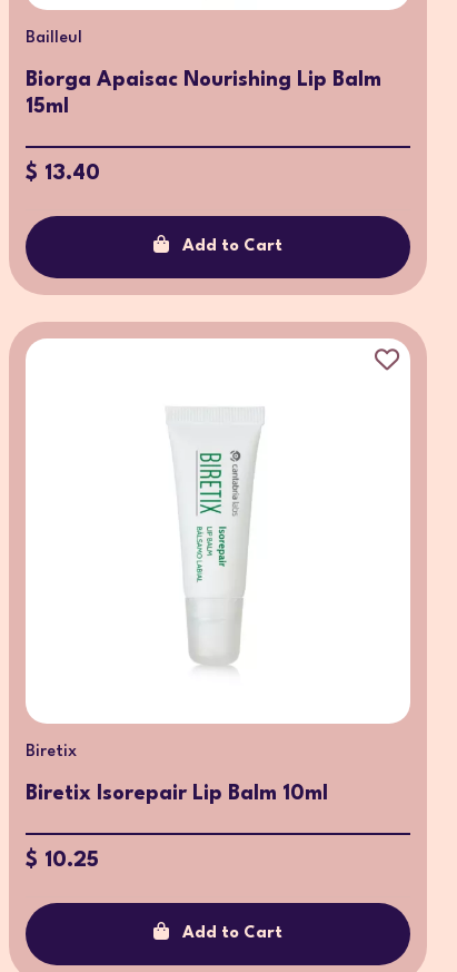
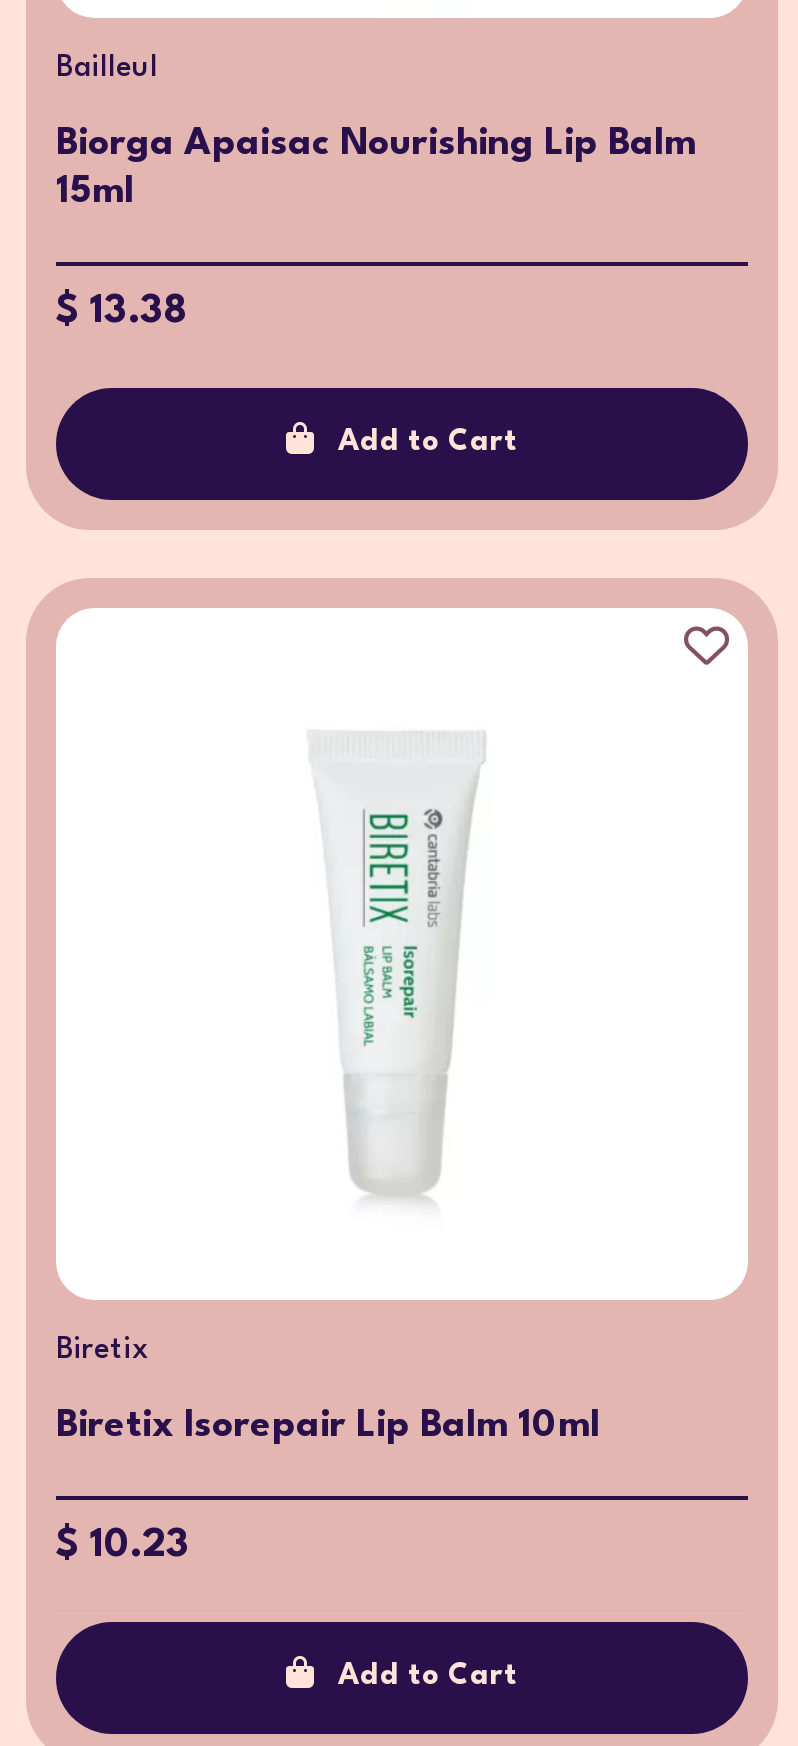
[26,162,100,184] $ 13.40 -> [56,291,188,331] $ 13.38
[26,849,99,871] $ 10.25 -> [56,1525,190,1565] $ 10.23

